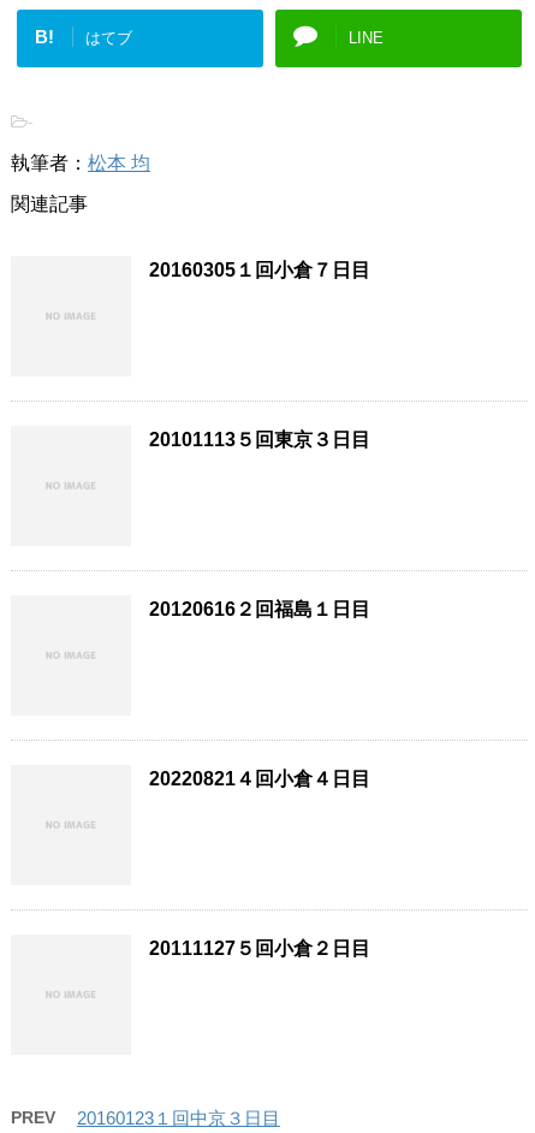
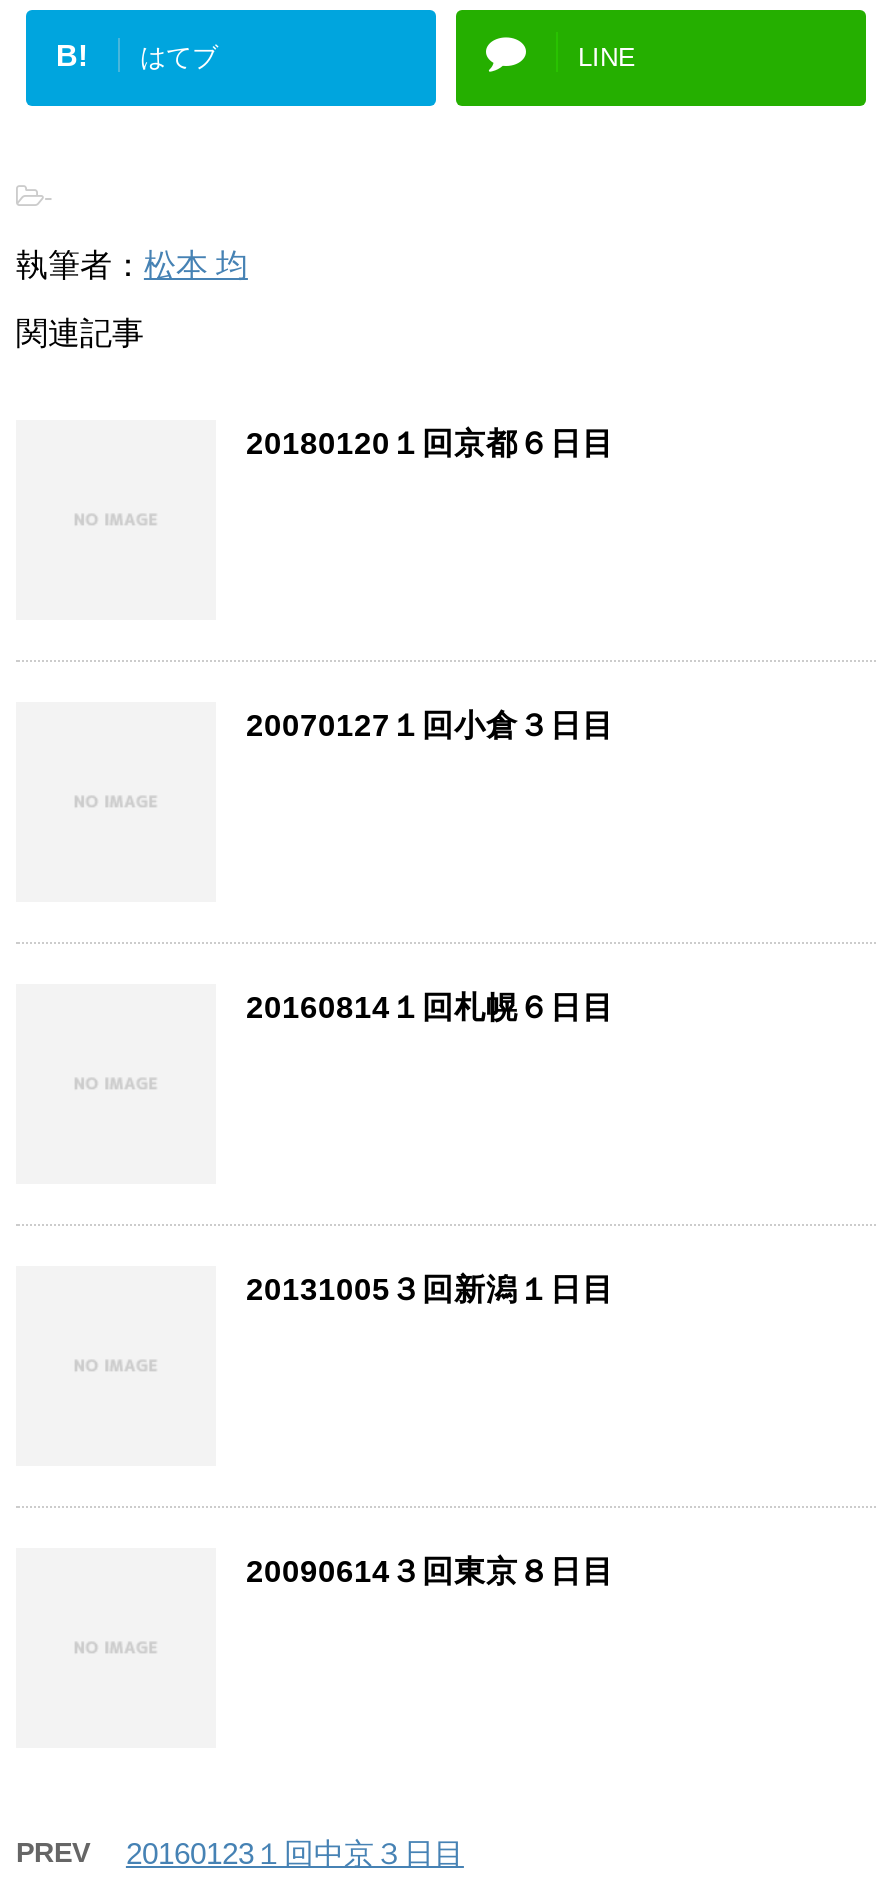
[149,259,370,280] 20160305１回小倉７日目 -> [246,425,614,459] 20180120１回京都６日目
[149,429,370,449] 20101113５回東京３日目 -> [246,707,614,741] 20070127１回小倉３日目
[149,599,370,619] 20120616２回福島１日目 -> [246,989,614,1023] 20160814１回札幌６日目
[149,768,370,789] 20220821４回小倉４日目 -> [246,1271,614,1305] 20131005３回新潟１日目
[149,938,370,958] 20111127５回小倉２日目 -> [246,1553,614,1587] 20090614３回東京８日目

